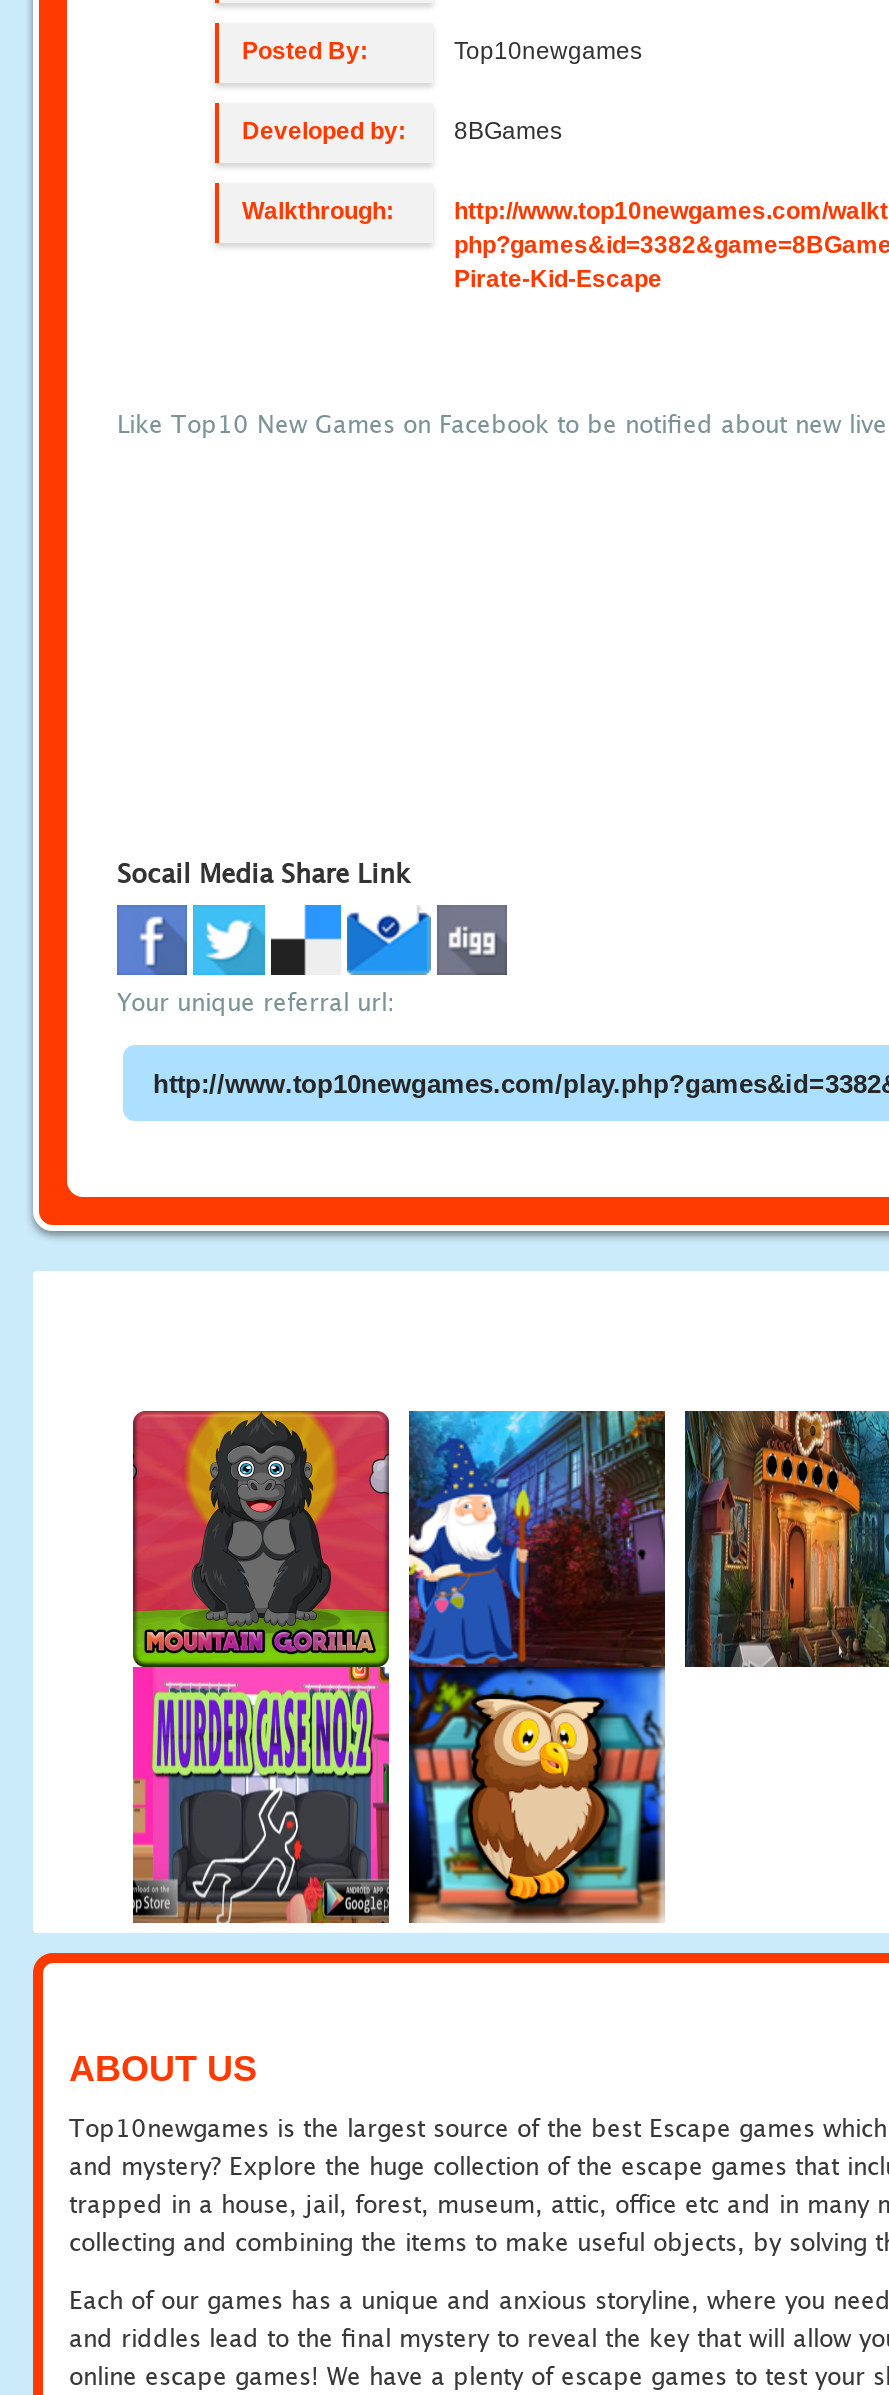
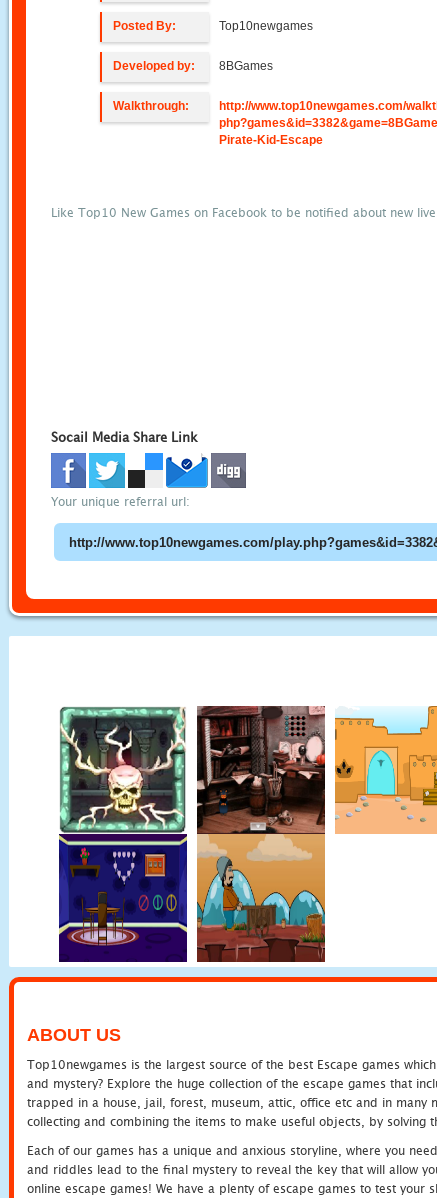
[131,1409,391,1925] [image] -> [58,706,188,963] [image]
[407,1409,667,1923] [image] -> [196,705,326,963] [image]
[683,1409,883,1669] [image] -> [334,705,434,835] [image]

